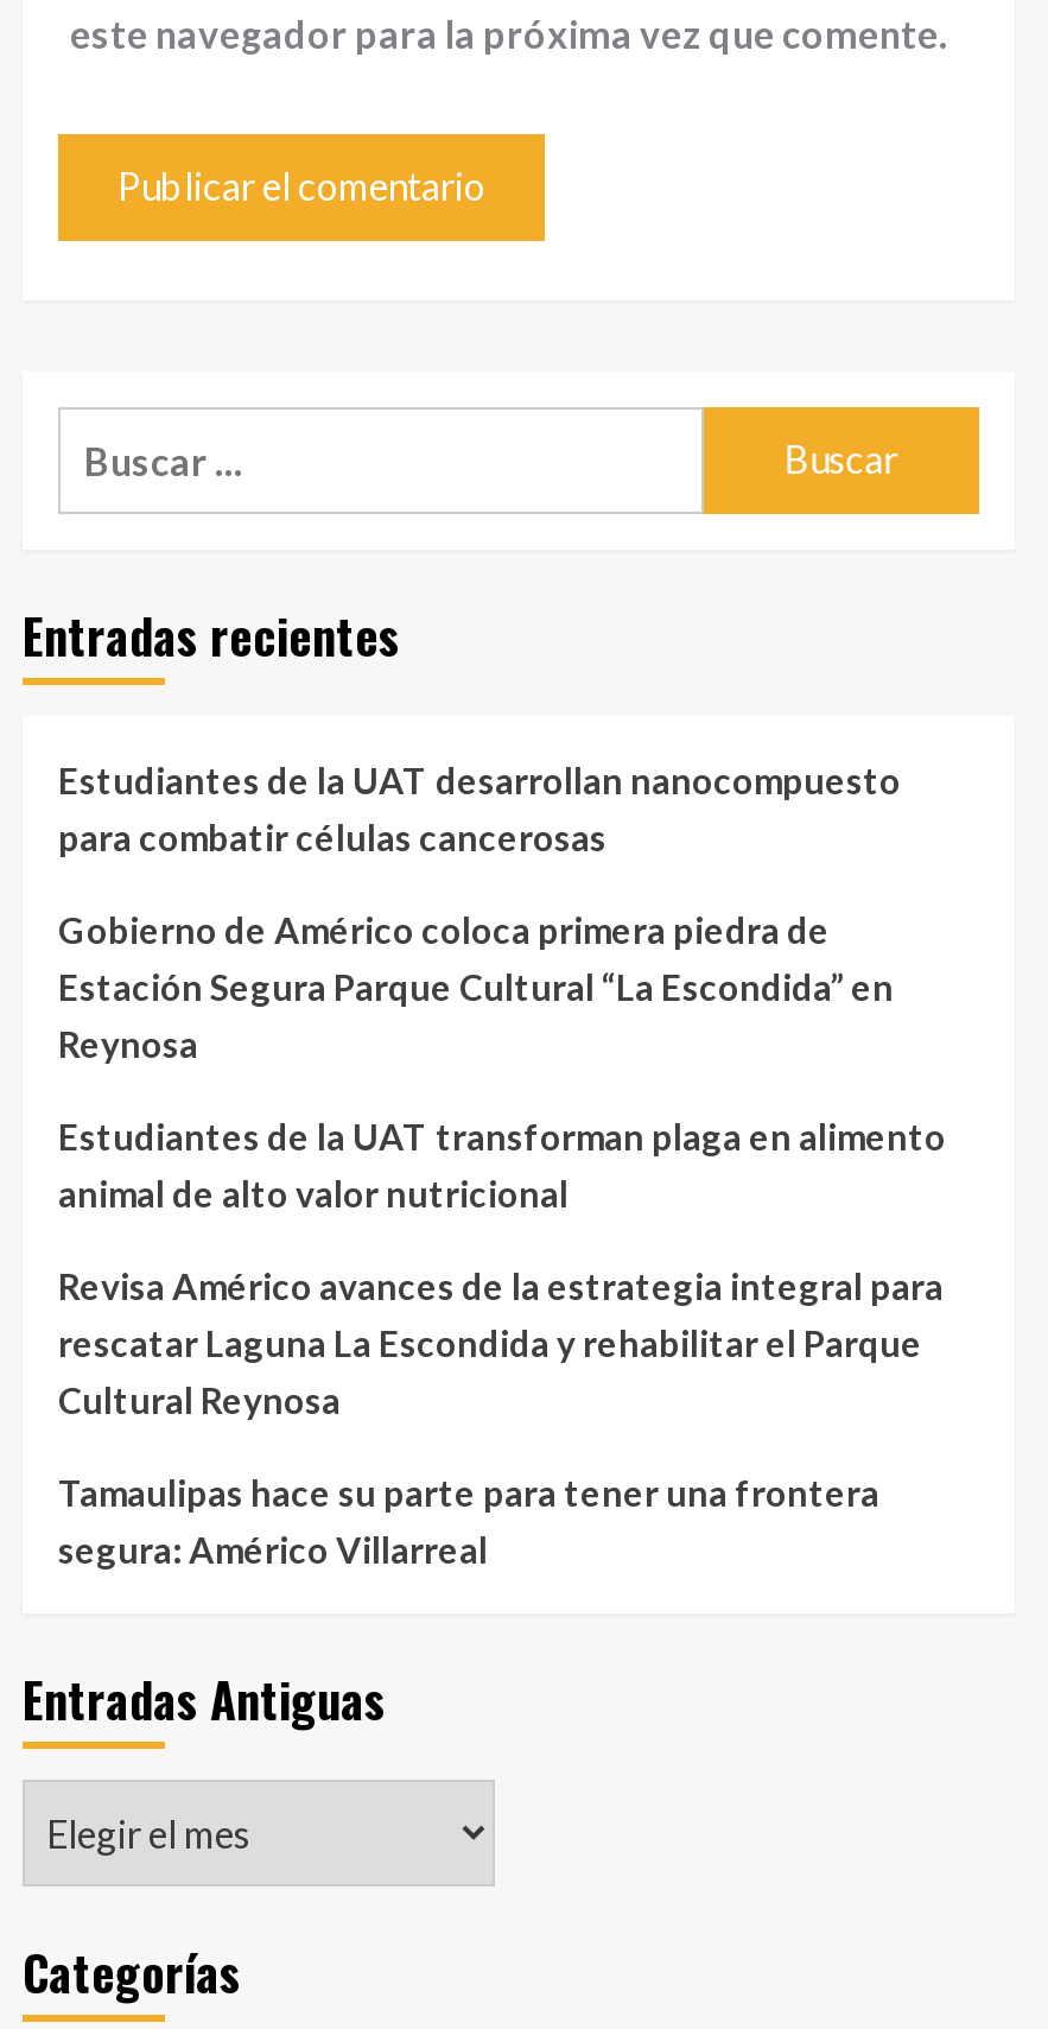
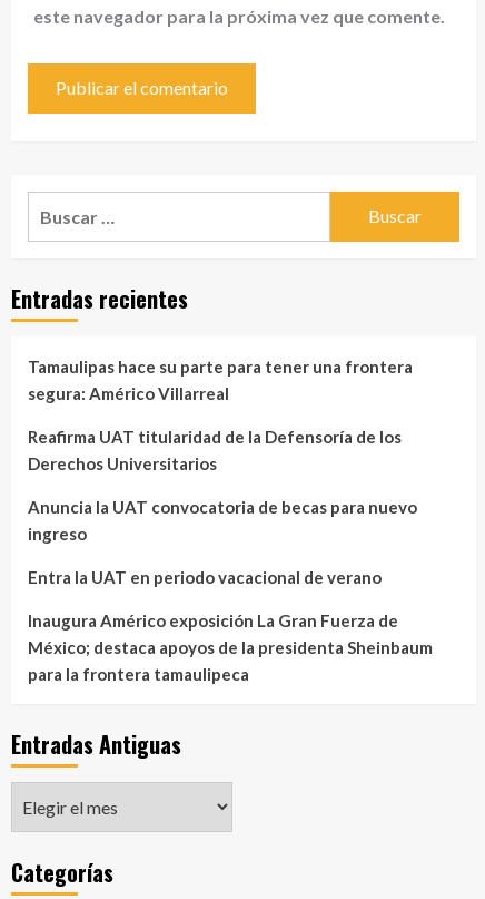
[58,758,946,1420] Estudiantes de la UAT desarrollan nanocompuesto | para combatir células cancerosas | Gobierno de Américo coloca primera piedra de | Estación Segura Parque Cultural “La Escondida” en | Reynosa | Estudiantes de la UAT transforman plaga en alimento | animal de alto valor nutricional | Revisa Américo avances de la estrategia integral para | rescatar Laguna La Escondida y rehabilitar el Parque | Cultural Reynosa -> none
moved [58,1470,879,1570] -> [28,356,413,403]: Tamaulipas hace su parte para tener una frontera | segura: Américo Villarreal
none -> [28,426,433,684] Reafirma UAT titularidad de la Defensoría de los | Derechos Universitarios | Anuncia la UAT convocatoria de becas para nuevo | ingreso | Entra la UAT en periodo vacacional de verano | Inaugura Américo exposición La Gran Fuerza de | México; destaca apoyos de la presidenta Sheinbaum | para la frontera tamaulipeca

